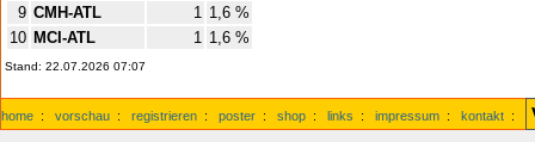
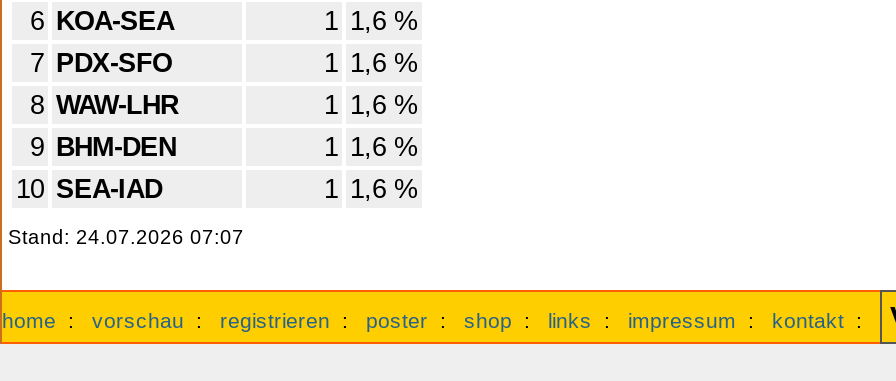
[18,4,102,21] 9 CMH-ATL -> [30,6,174,36] 6 KOA-SEA
[10,29,96,47] 10 MCI-ATL -> [16,48,418,204] 7 PDX-SFO | 1 1,6 % | 8 WAW-LHR | 1 1,6 % | 9 BHM-DEN | 1 1,6 % | 10 SEA-IAD
[5,60,146,73] Stand: 22.07.2026 07:07 -> [8,226,244,248] Stand: 24.07.2026 07:07

